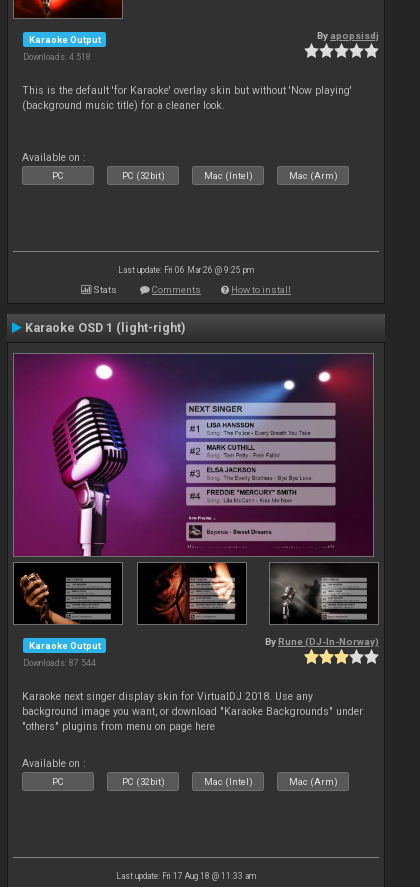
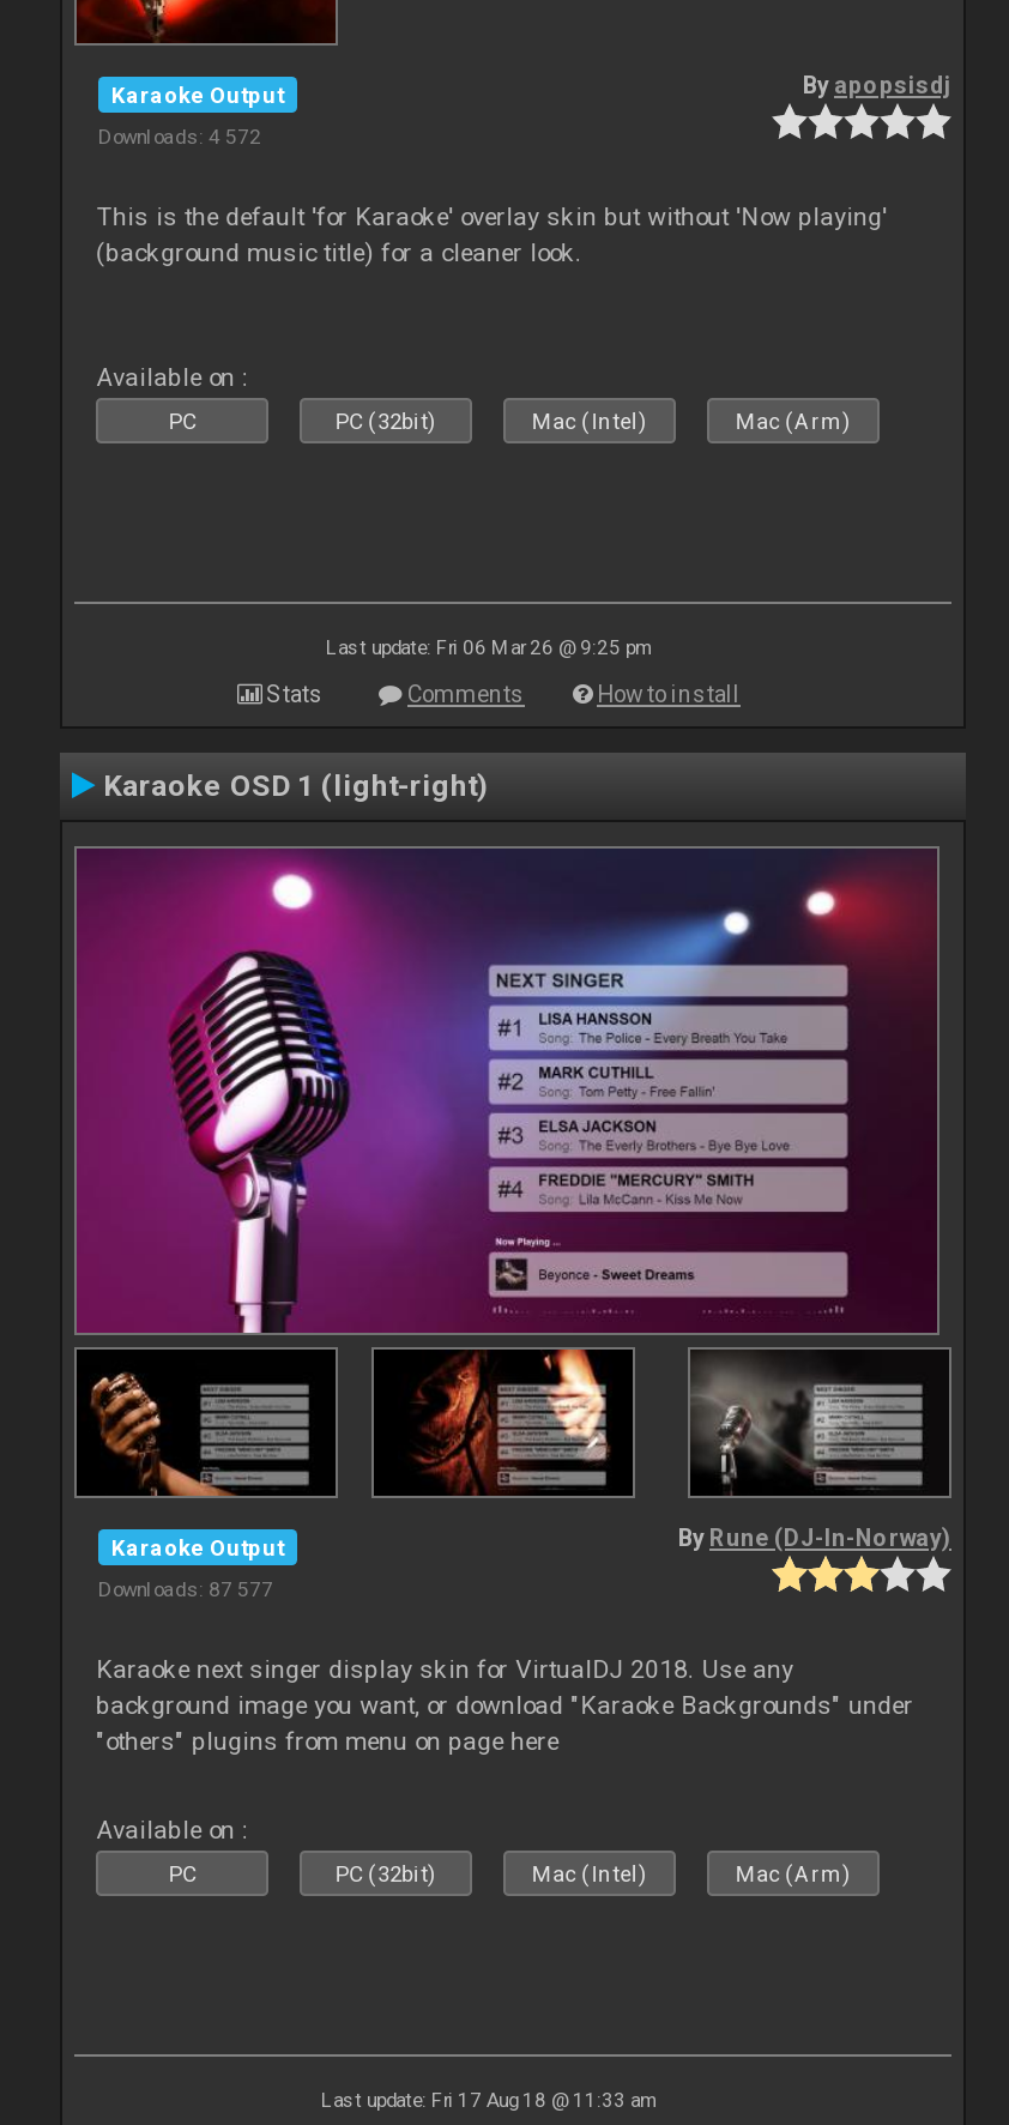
[23,52,91,62] Downloads: 4 518 -> [98,126,261,150] Downloads: 4 572
[23,658,96,668] Downloads: 87 544 -> [98,1578,273,1602] Downloads: 87 577

